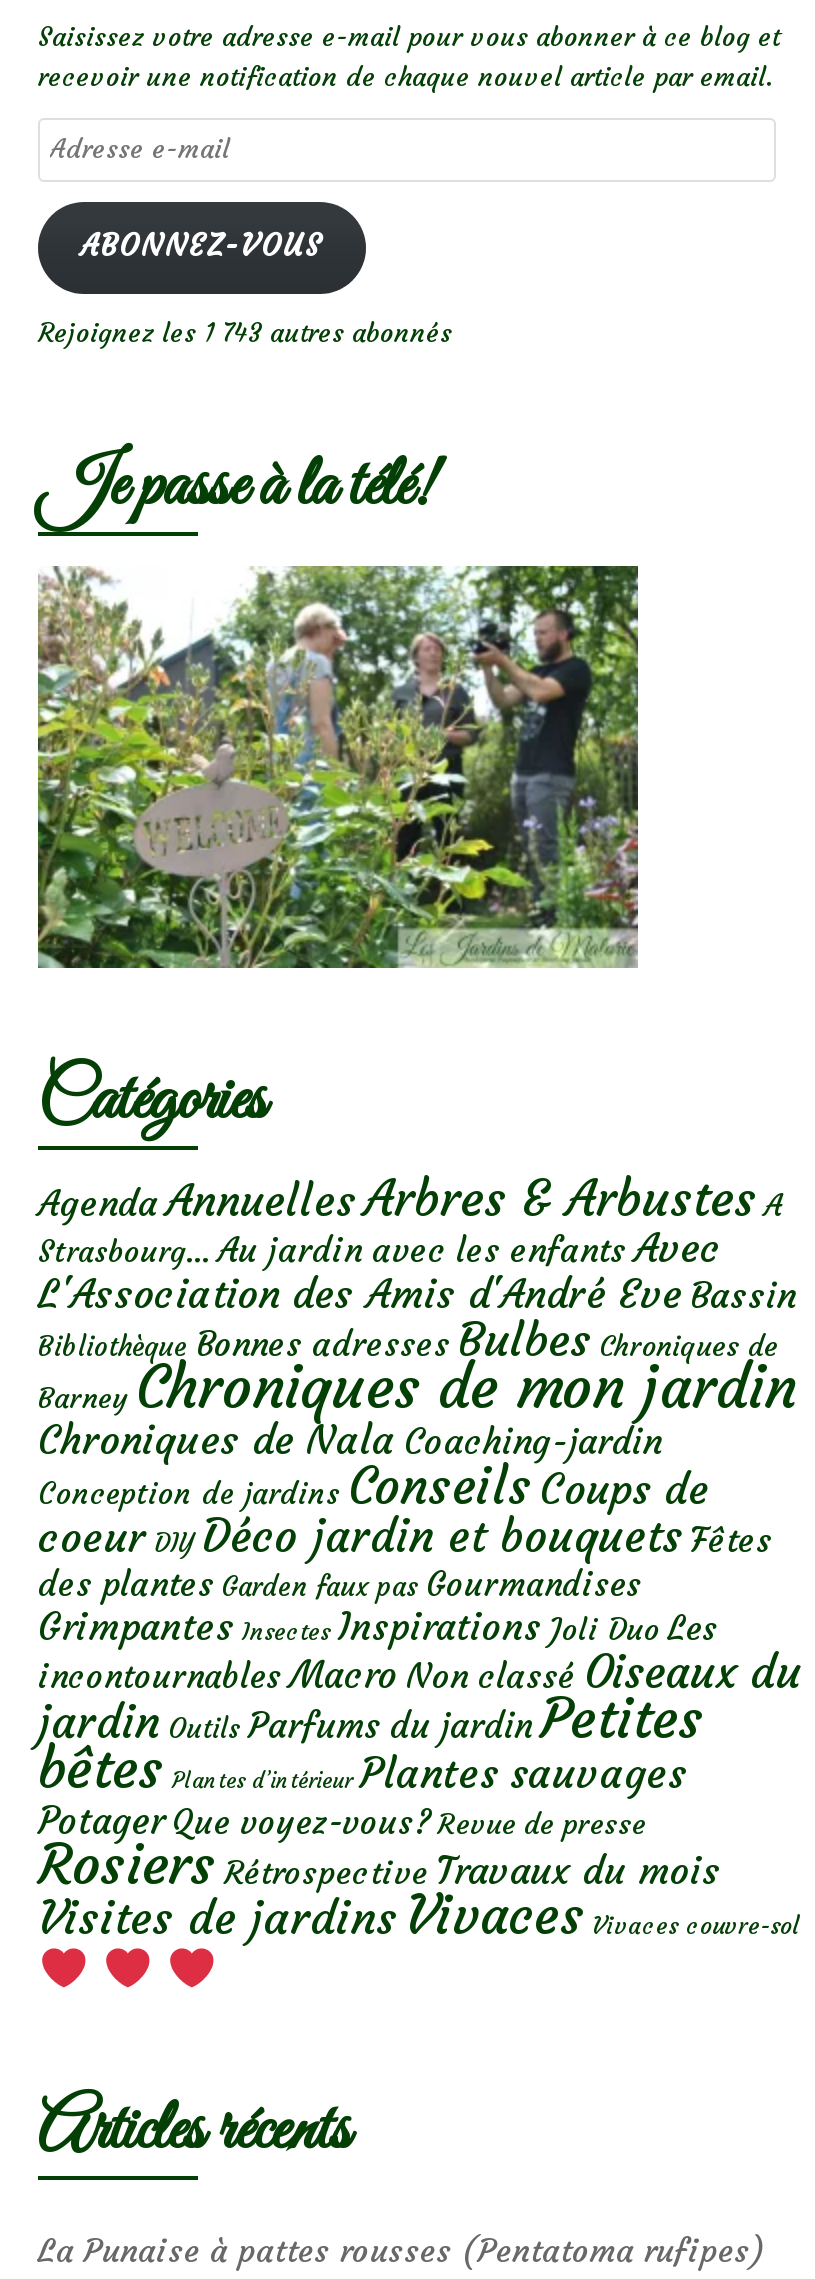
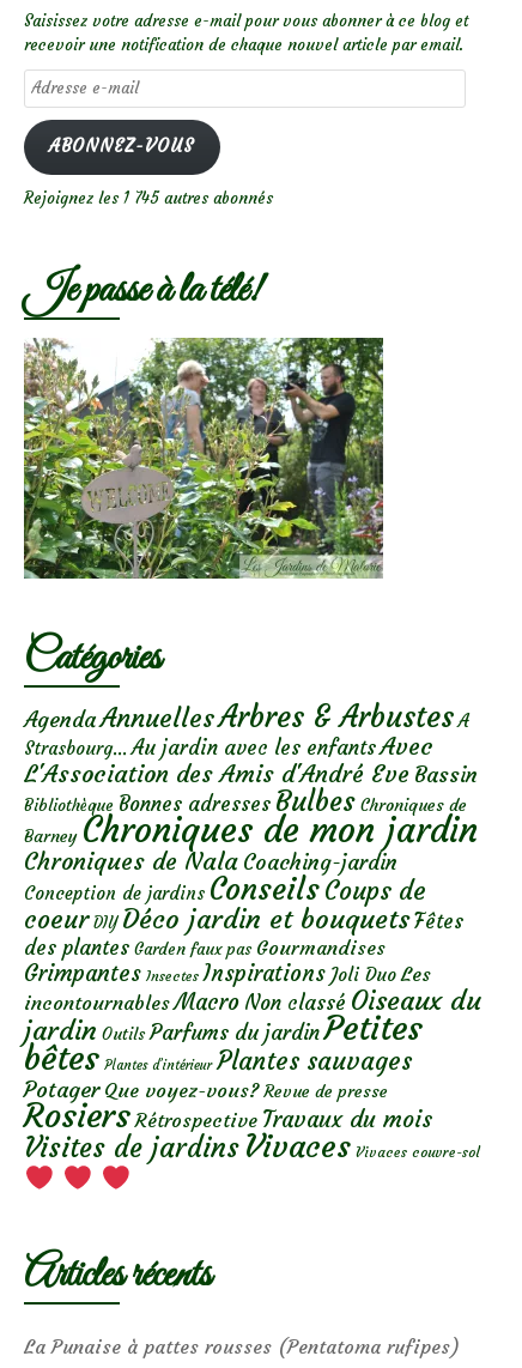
[38,316,452,350] Rejoignez les 1 743 autres abonnés -> [24,188,273,209] Rejoignez les 1 745 autres abonnés

